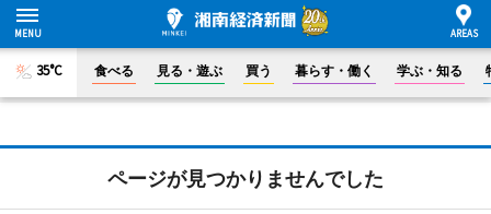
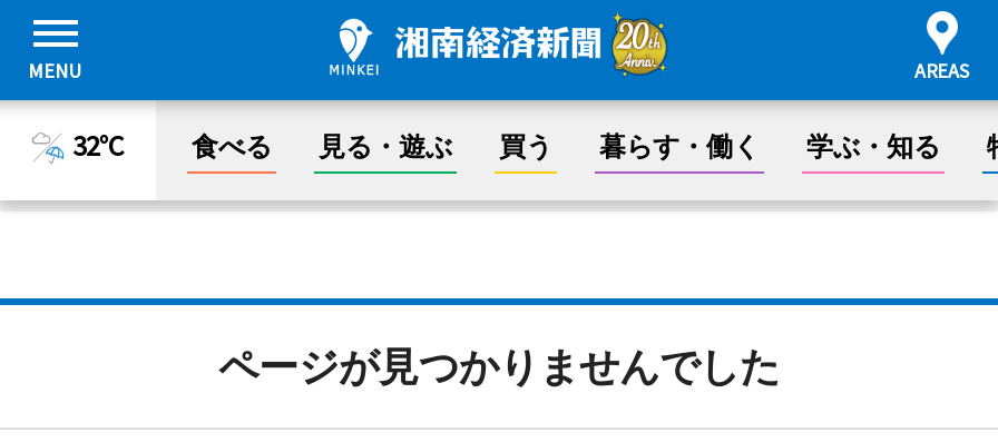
[36,62,62,80] 35°C -> [72,128,126,166] 32°C

